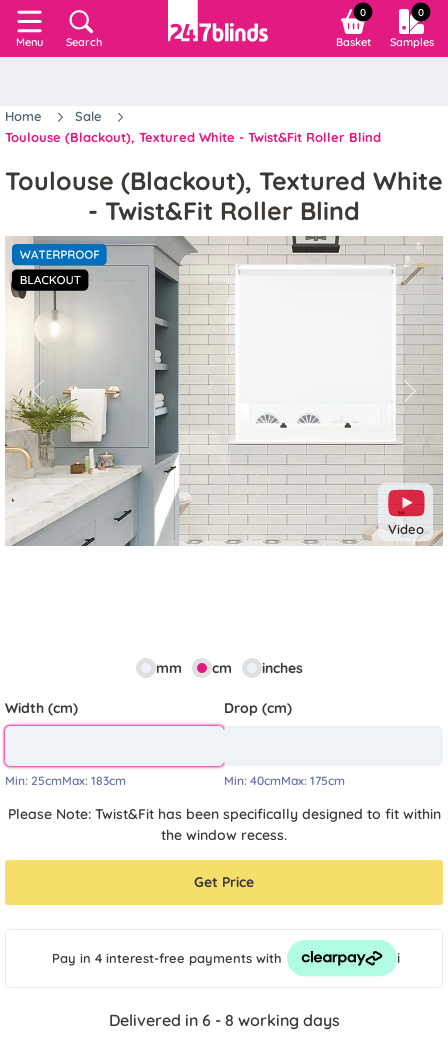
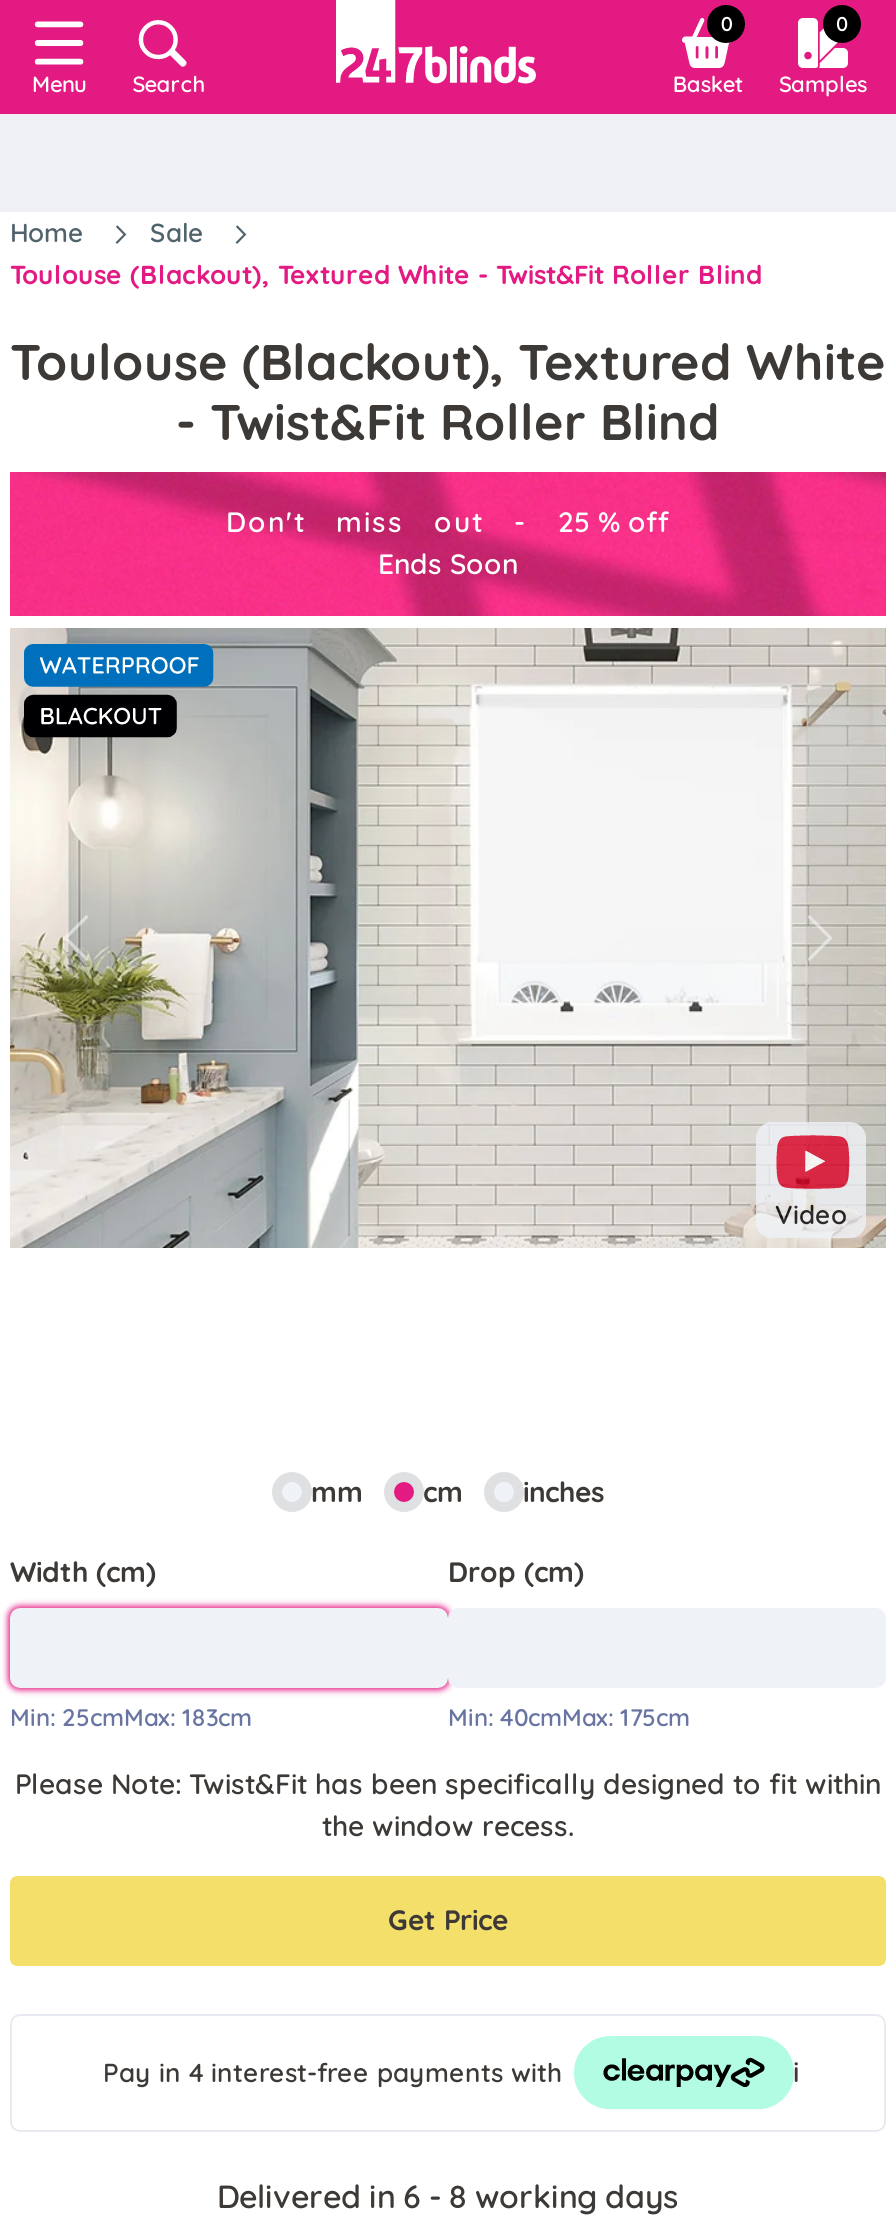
none -> [8,470,888,618] [image] | Don't miss out - 25 % off | Ends Soon

